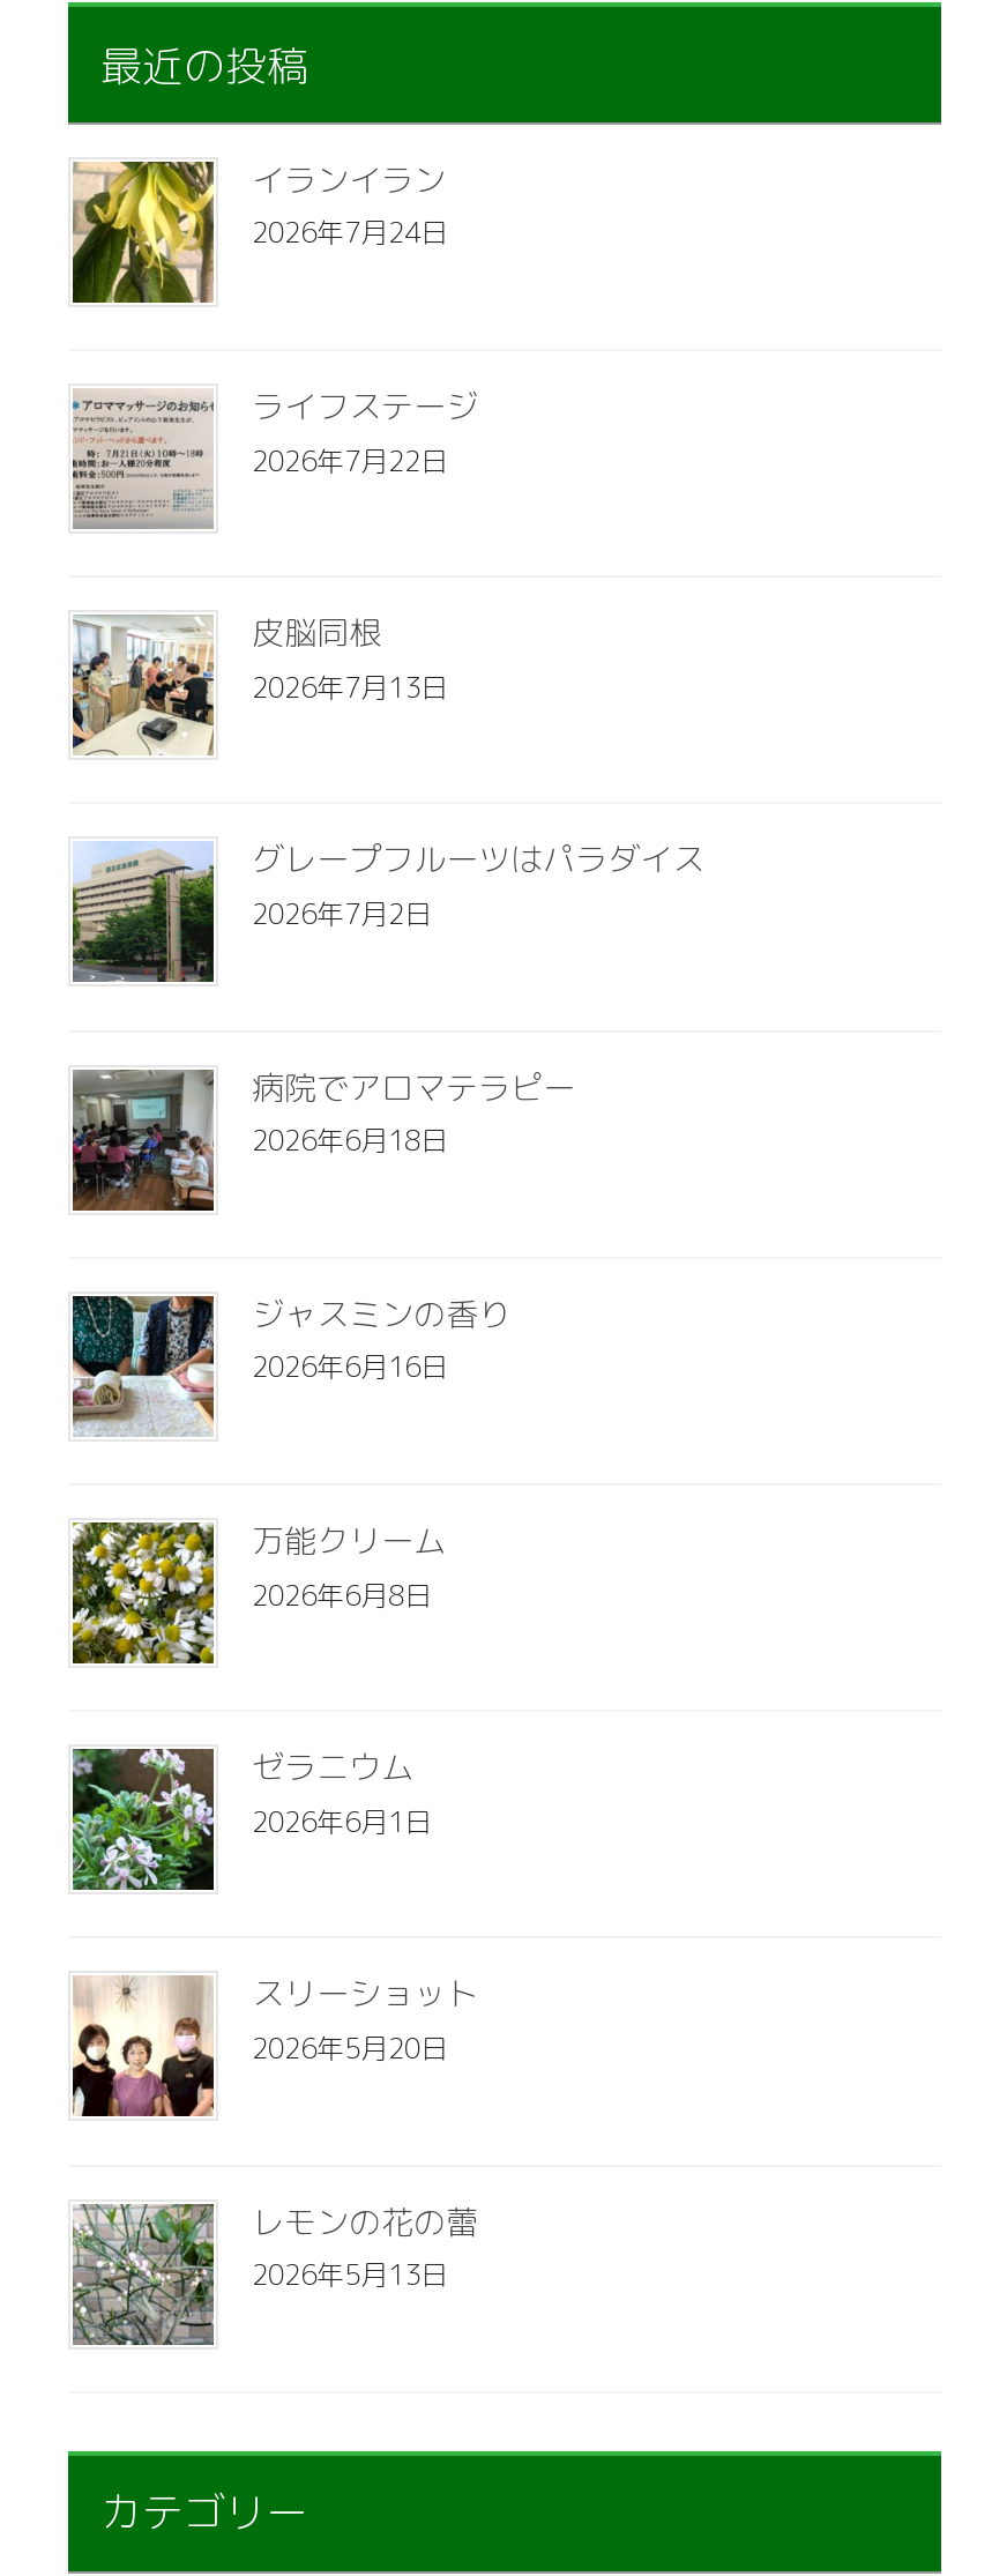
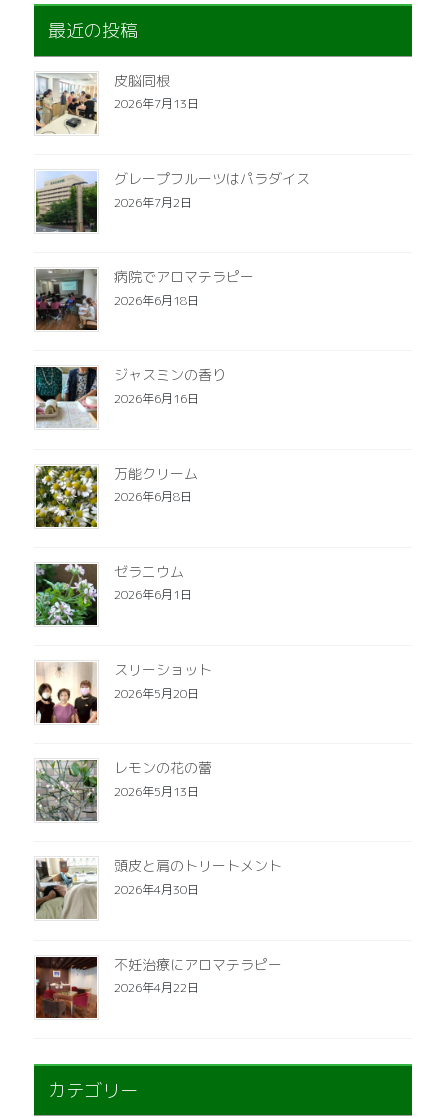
[70,157,448,305] [image] | イランイラン | 2026年7月24日 -> none
[73,384,478,527] [image] | ライフステージ | 2026年7月22日 -> none
moved [68,610,705,2294] -> [34,71,310,800]: [image] | 皮脳同根 | 2026年7月13日 | ... | レモンの花の蕾 | 2026年5月13日
none -> [35,856,282,919] [image] | 頭皮と肩のトリートメント | 2026年4月30日
none -> [36,954,282,1018] [image] | 不妊治療にアロマテラピー | 2026年4月22日

